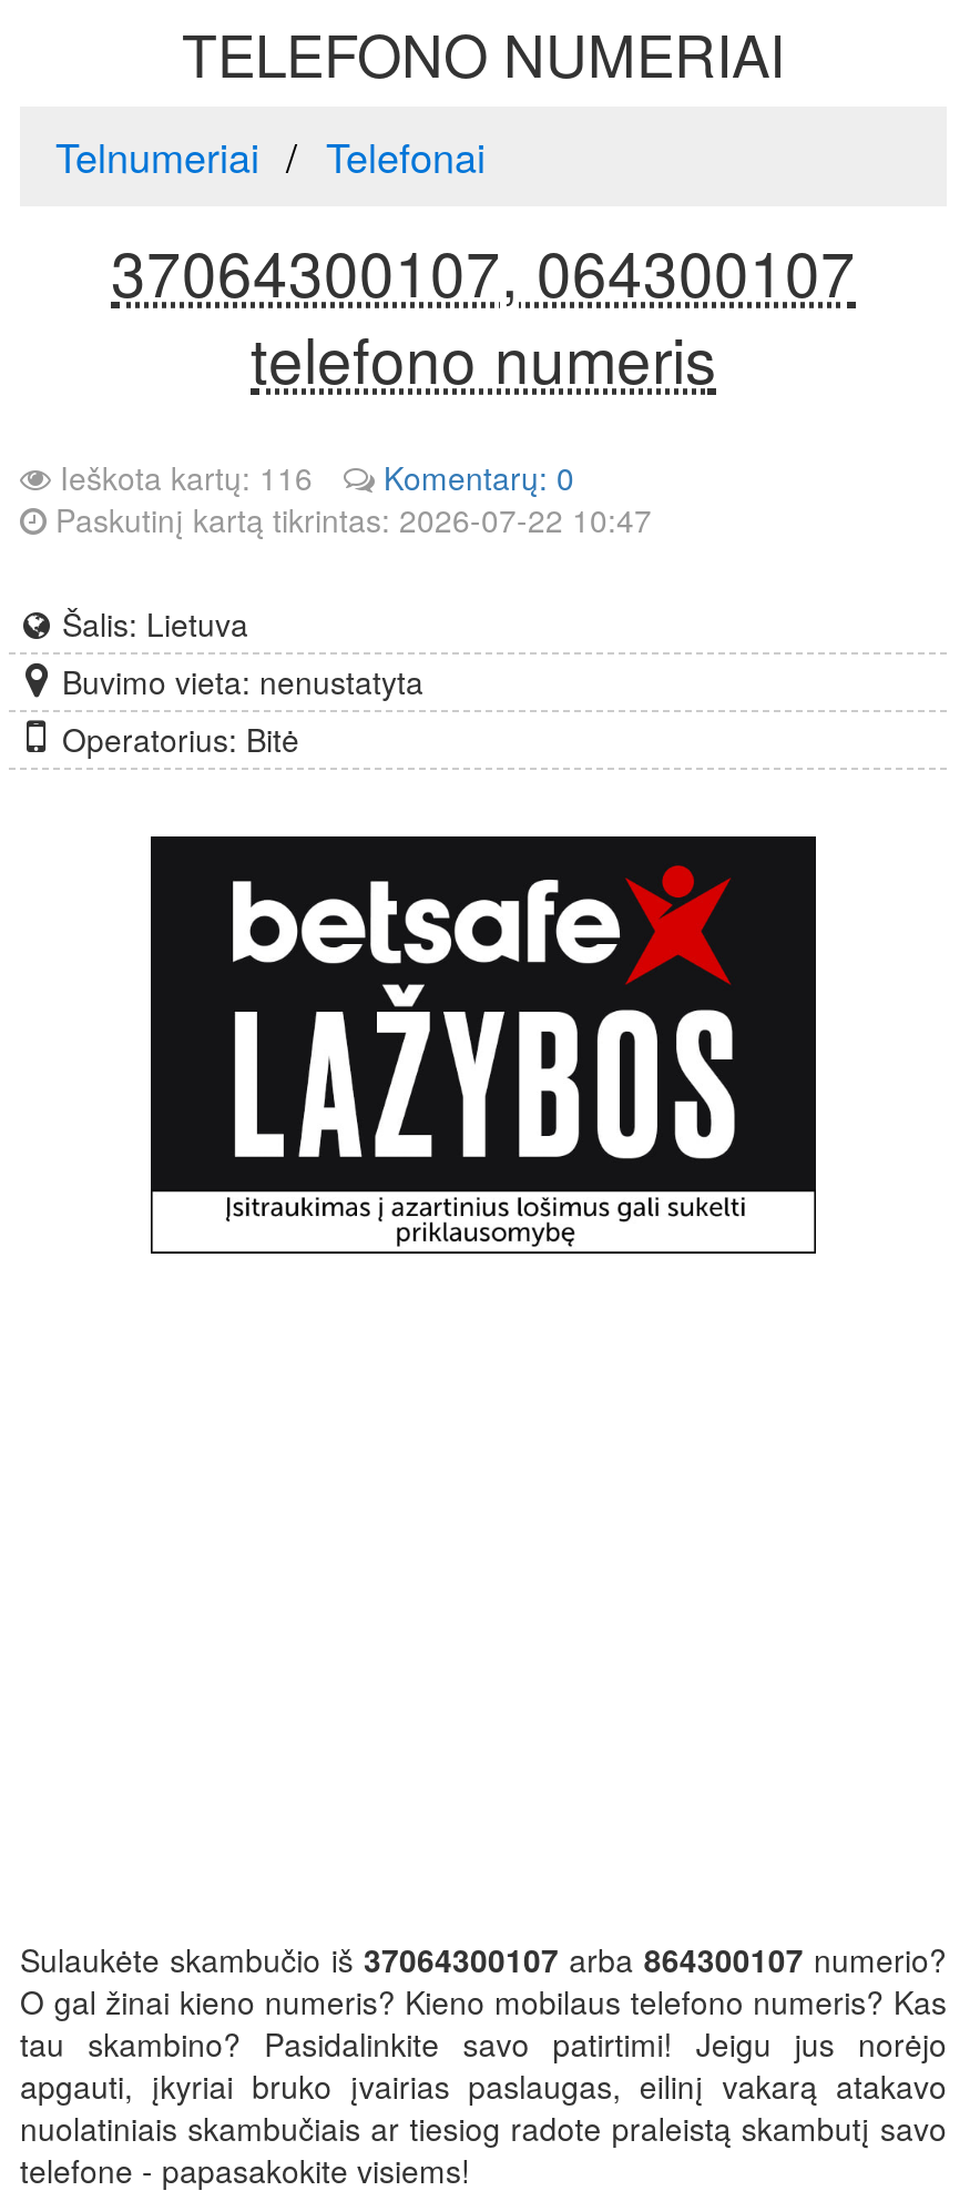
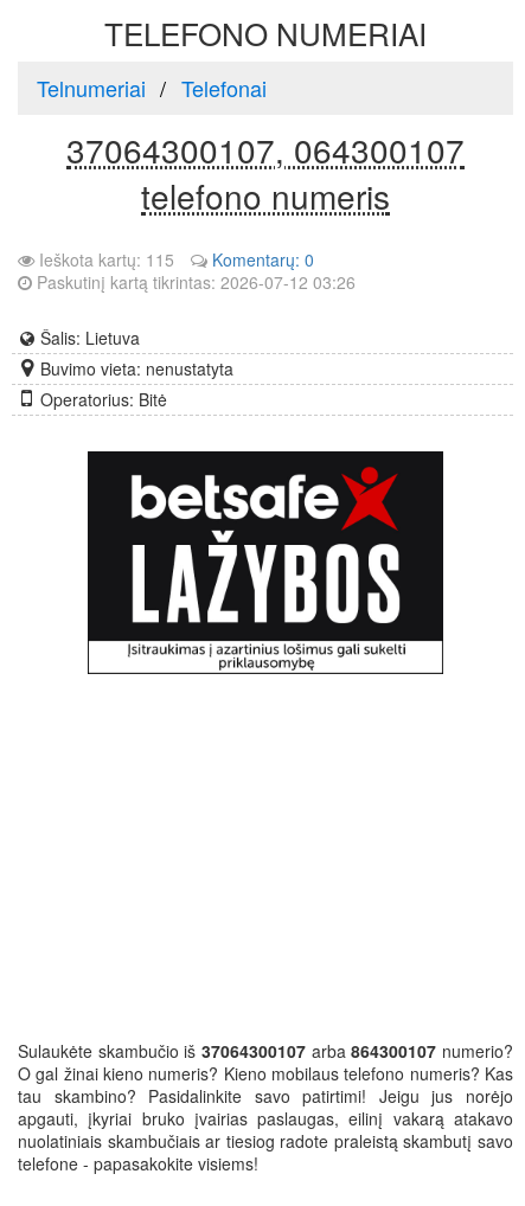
[51,455,313,499] Ieškota kartų: 116 -> [34,248,174,271] Ieškota kartų: 115
[47,497,652,541] Paskutinį kartą tikrintas: 2026-07-22 10:47 -> [32,270,356,294] Paskutinį kartą tikrintas: 2026-07-12 03:26

